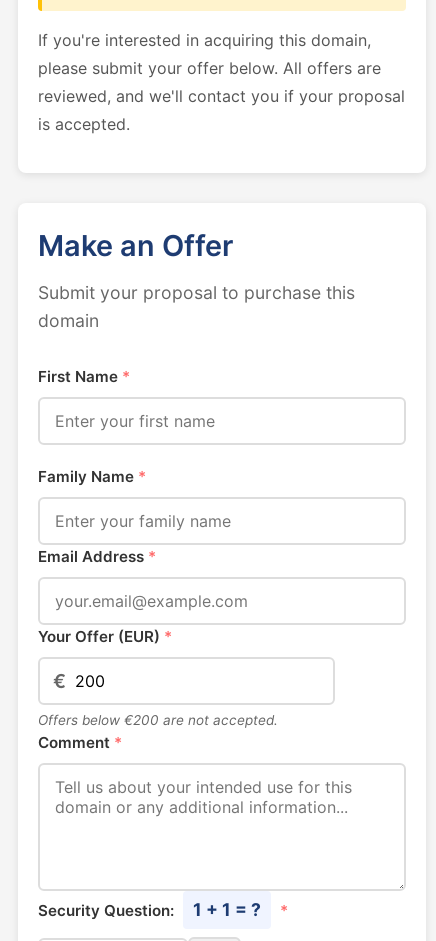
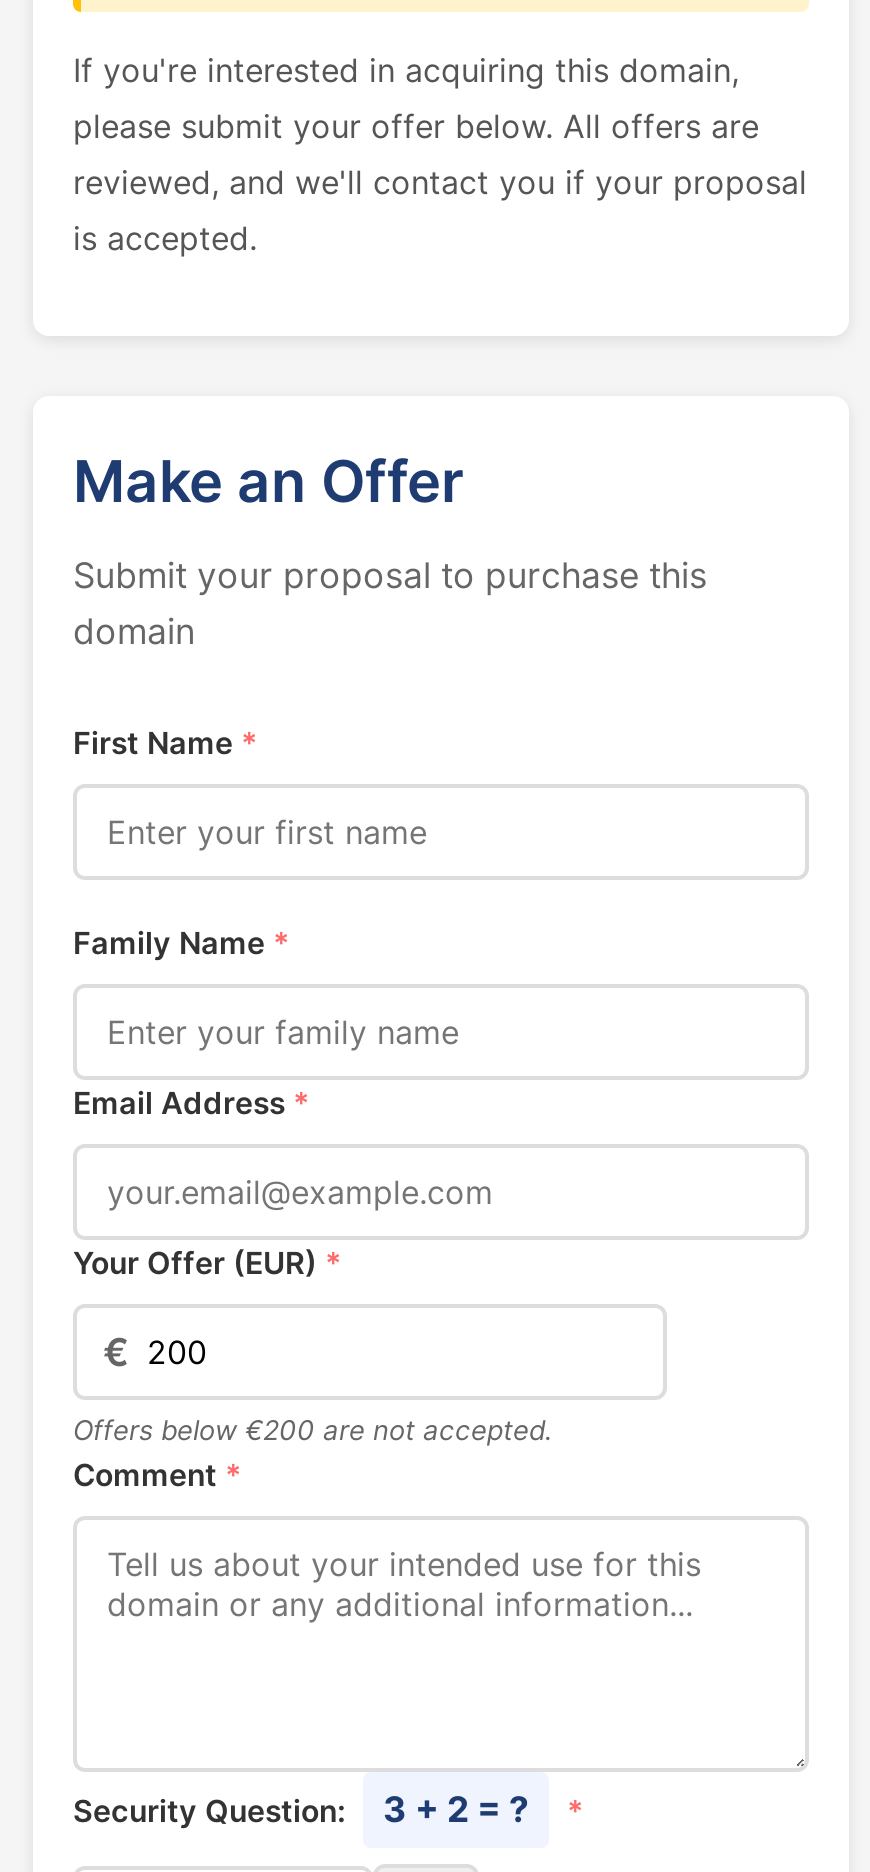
[193,899,261,920] 1 + 1 = ? -> [383,1788,529,1830] 3 + 2 = ?

